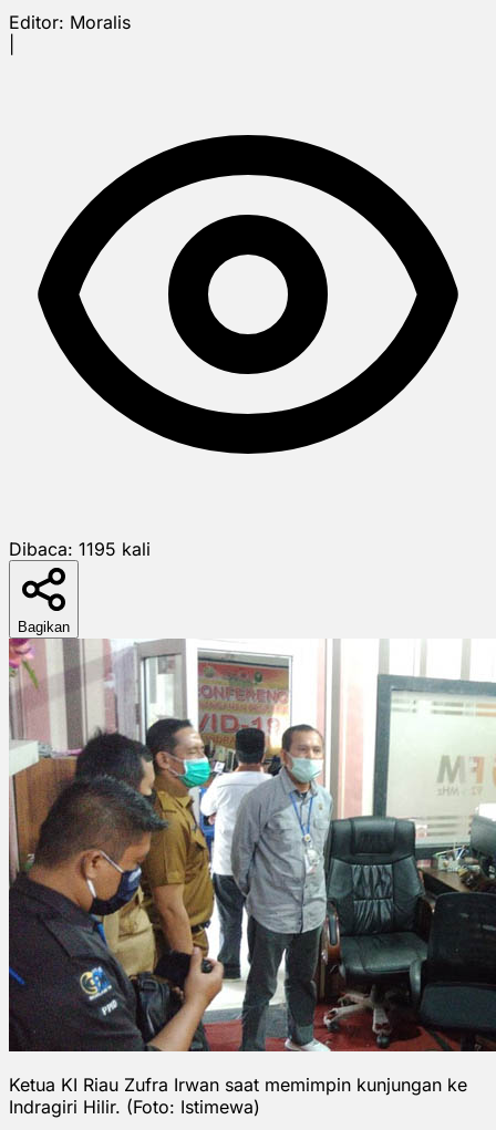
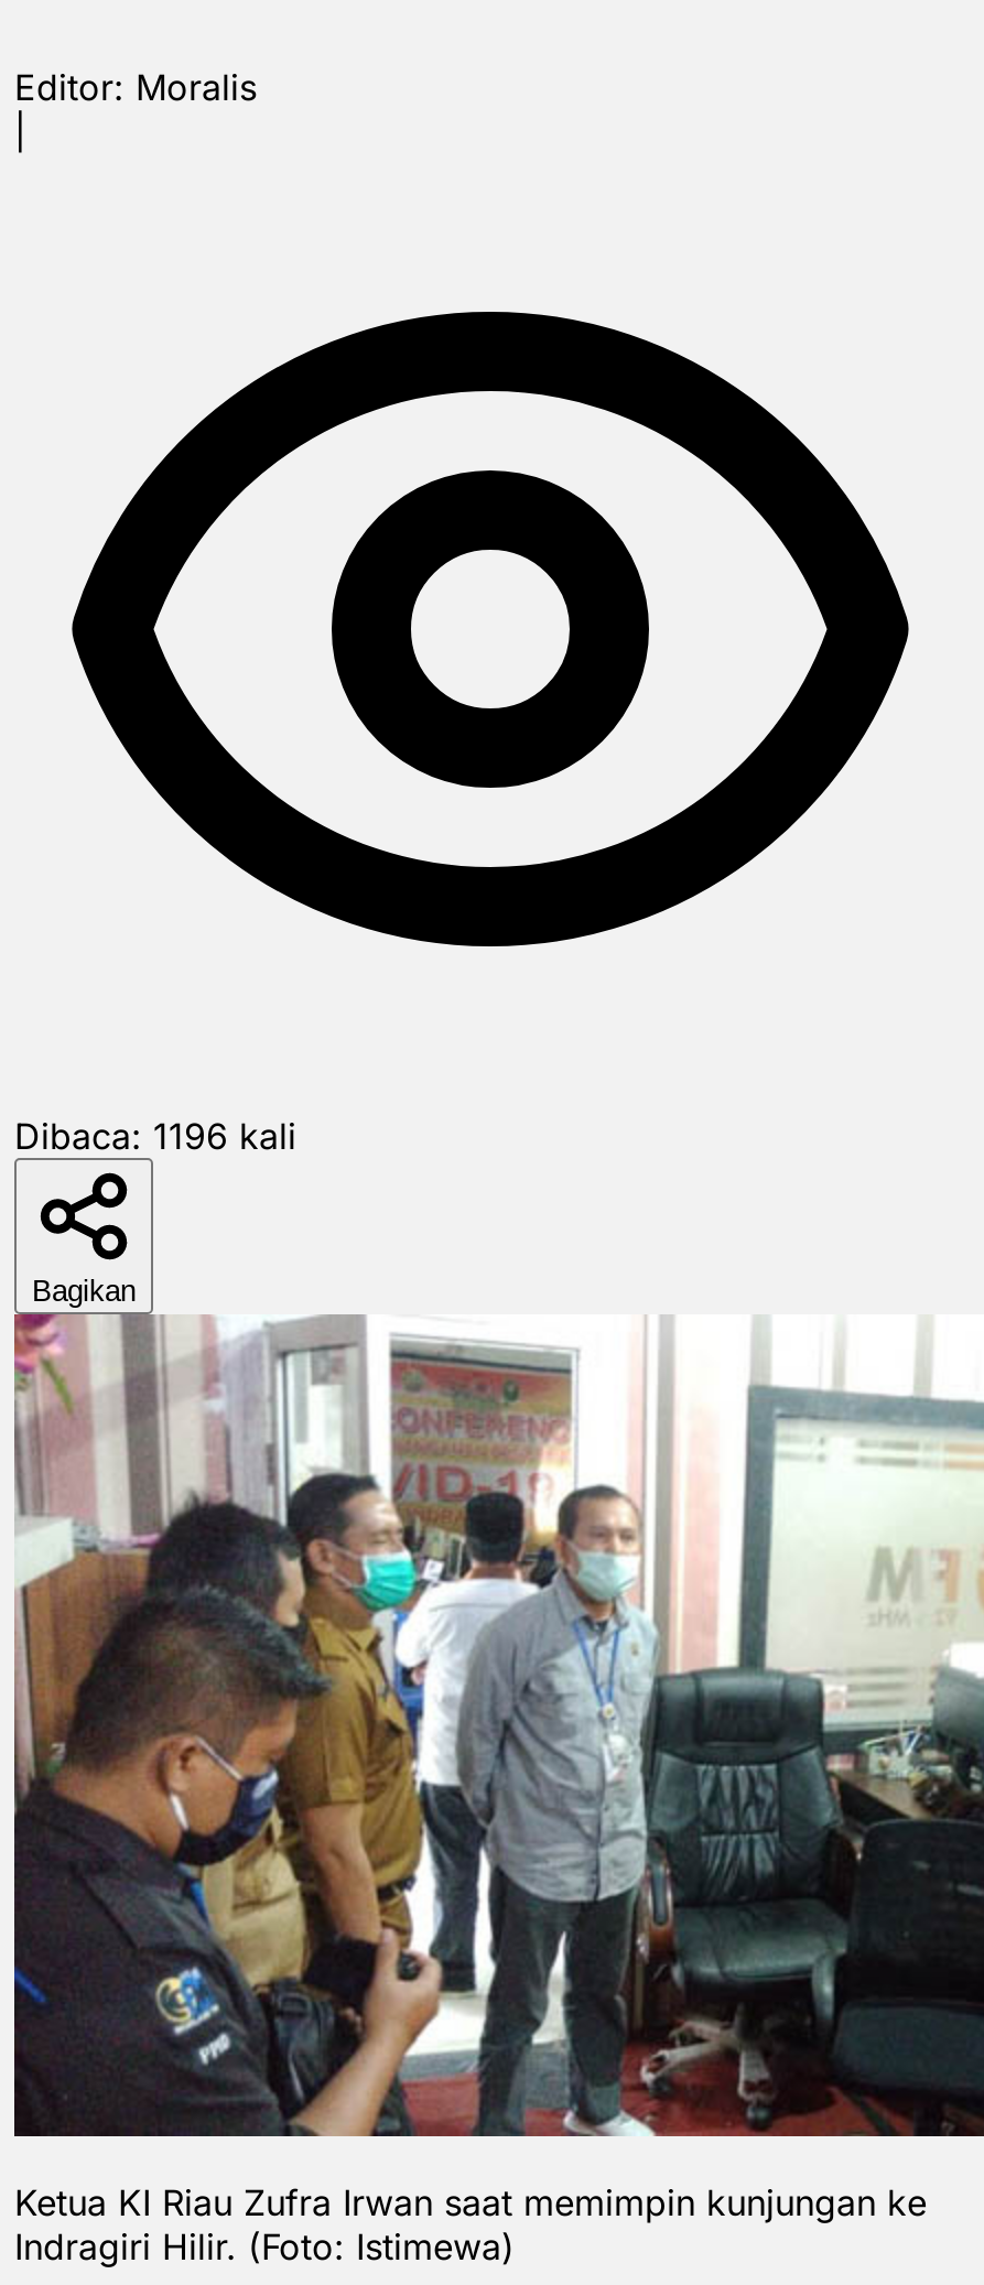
[9,538,151,560] Dibaca: 1195 kali -> [14,1114,296,1158] Dibaca: 1196 kali

